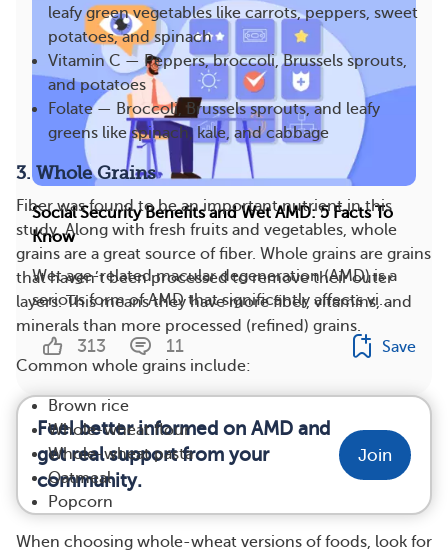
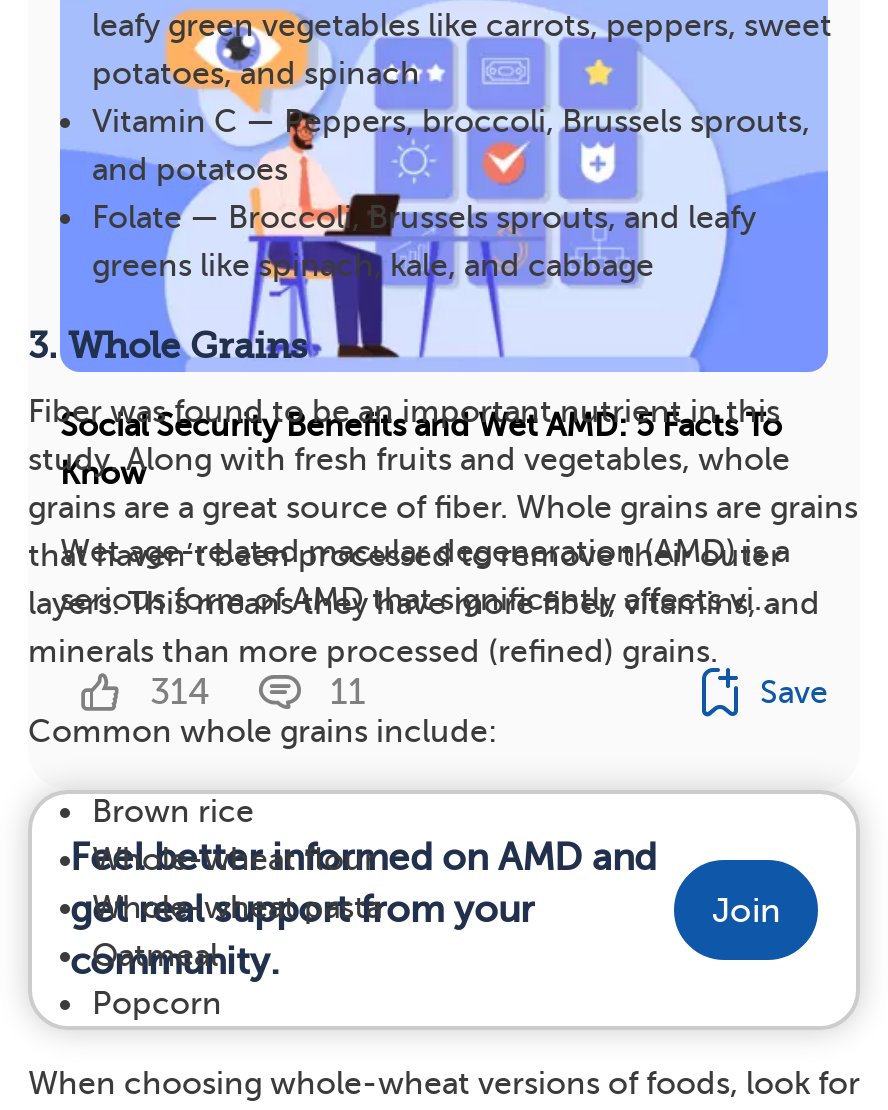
[77,336,106,356] 313 -> [150,672,210,712] 314

